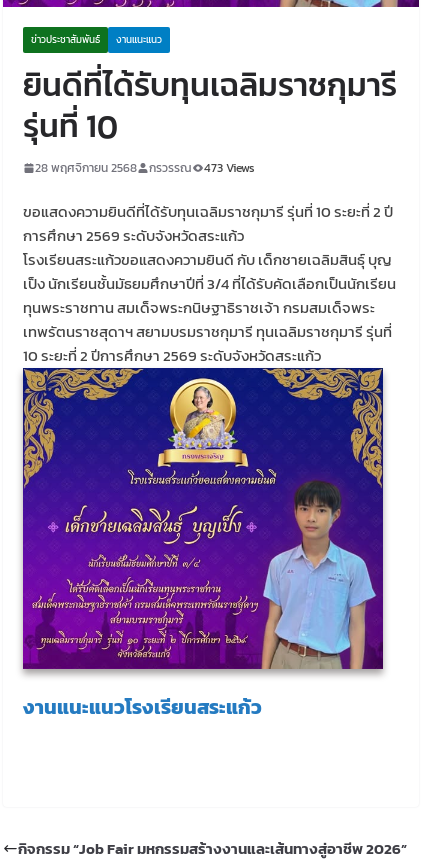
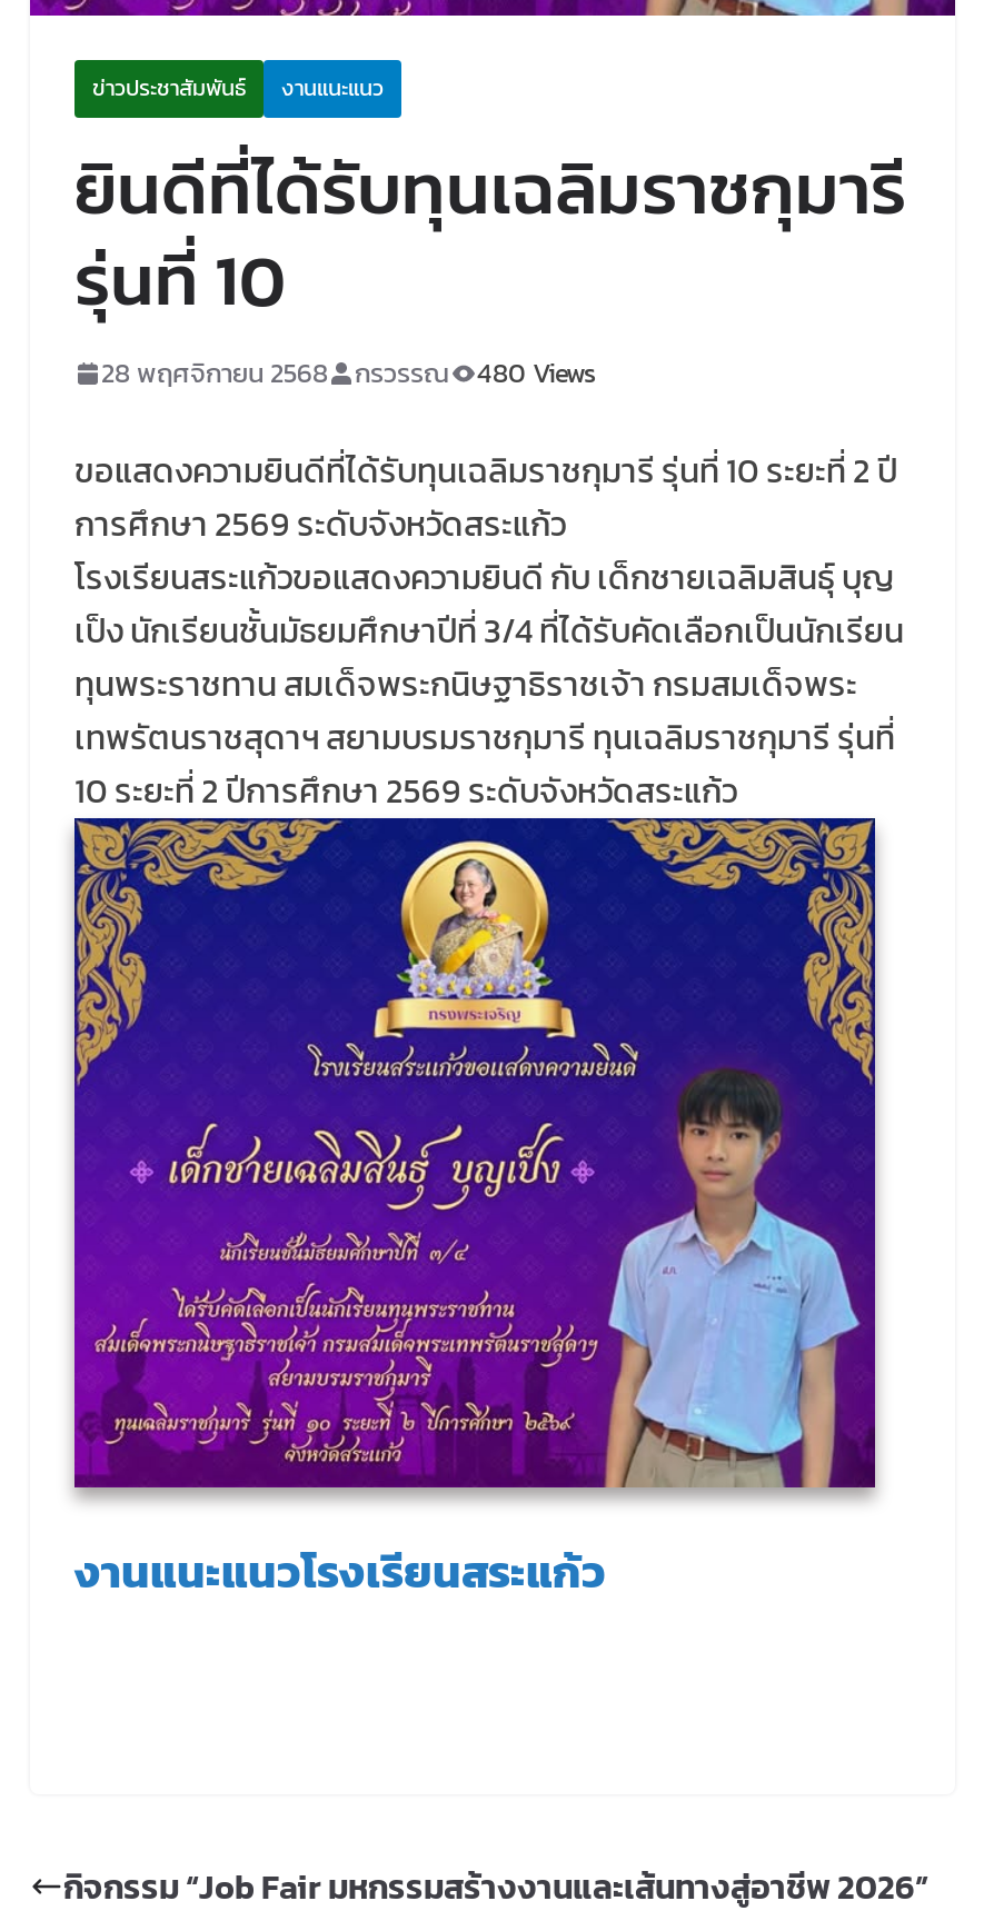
[35,158,255,176] 28 พฤศจิกายน 2568 กรวรรณ 473 Views -> [101,352,597,392] 28 พฤศจิกายน 2568 กรวรรณ 480 Views

